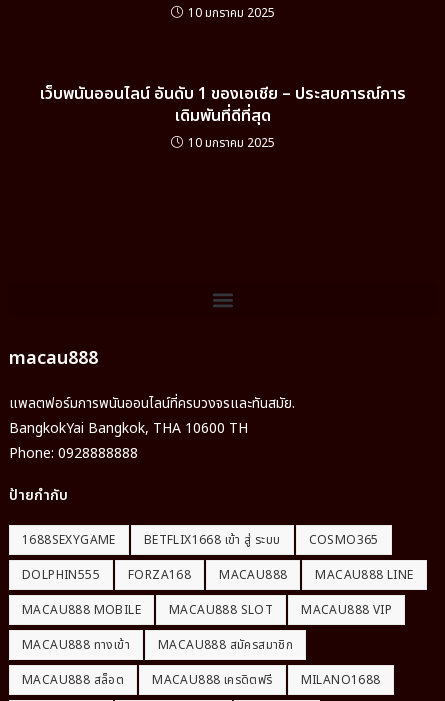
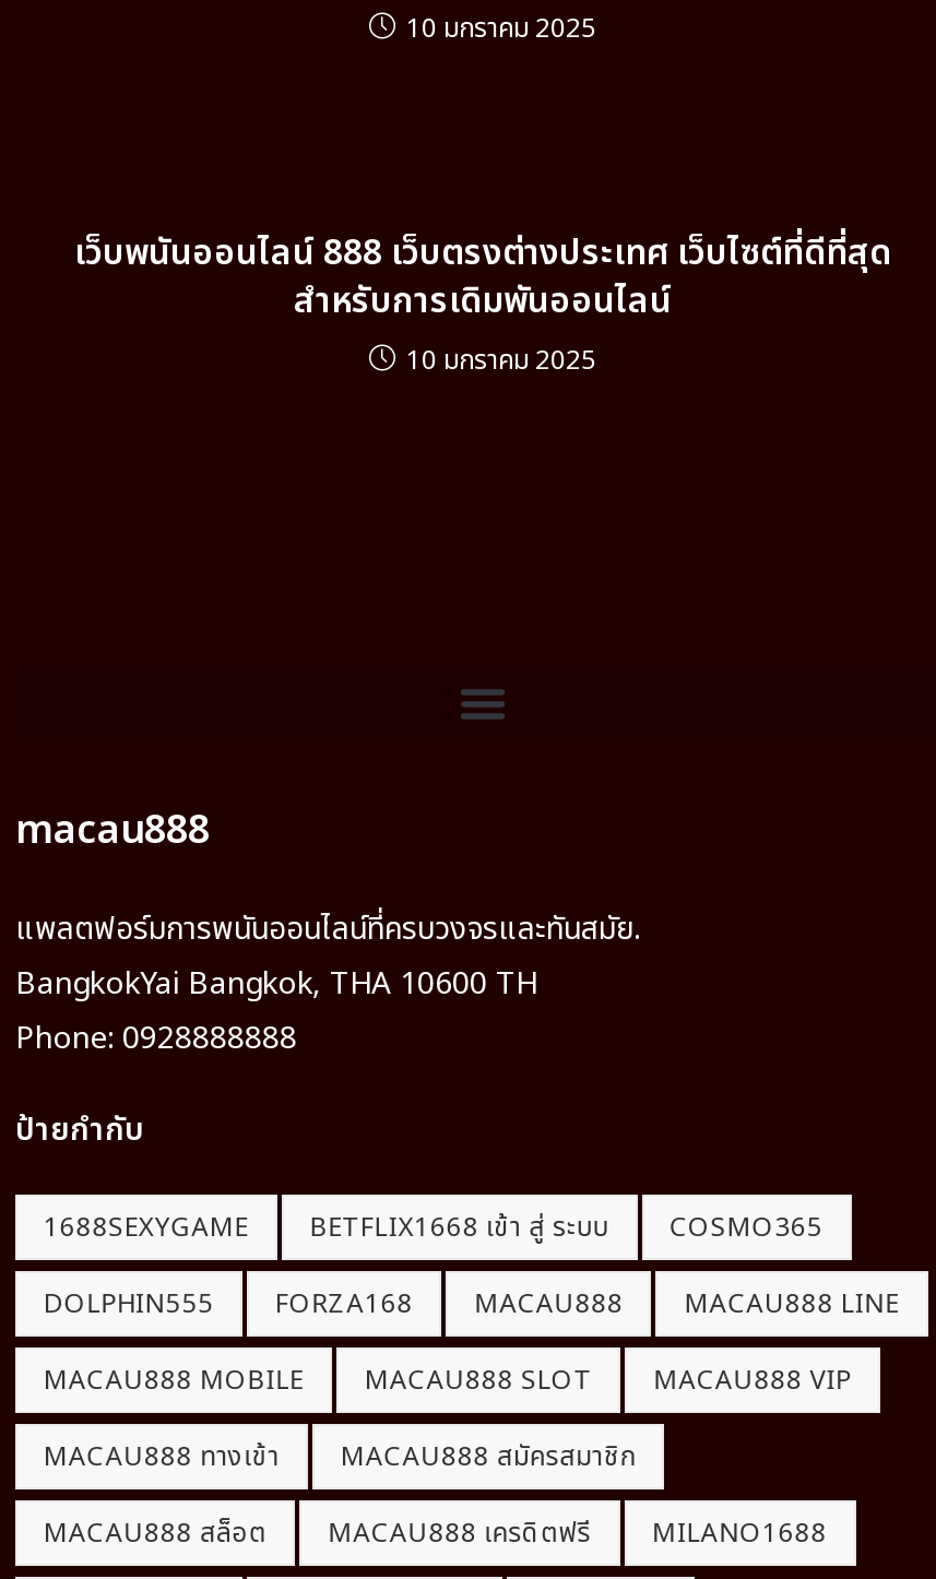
[40,82,406,128] เว็บพนันออนไลน์ อันดับ 1 ของเอเชีย – ประสบการณ์การ | เดิมพันที่ดีที่สุด -> [74,227,891,328] เว็บพนันออนไลน์ 888 เว็บตรงต่างประเทศ เว็บไซต์ที่ดีที่สุด | สำหรับการเดิมพันออนไลน์

